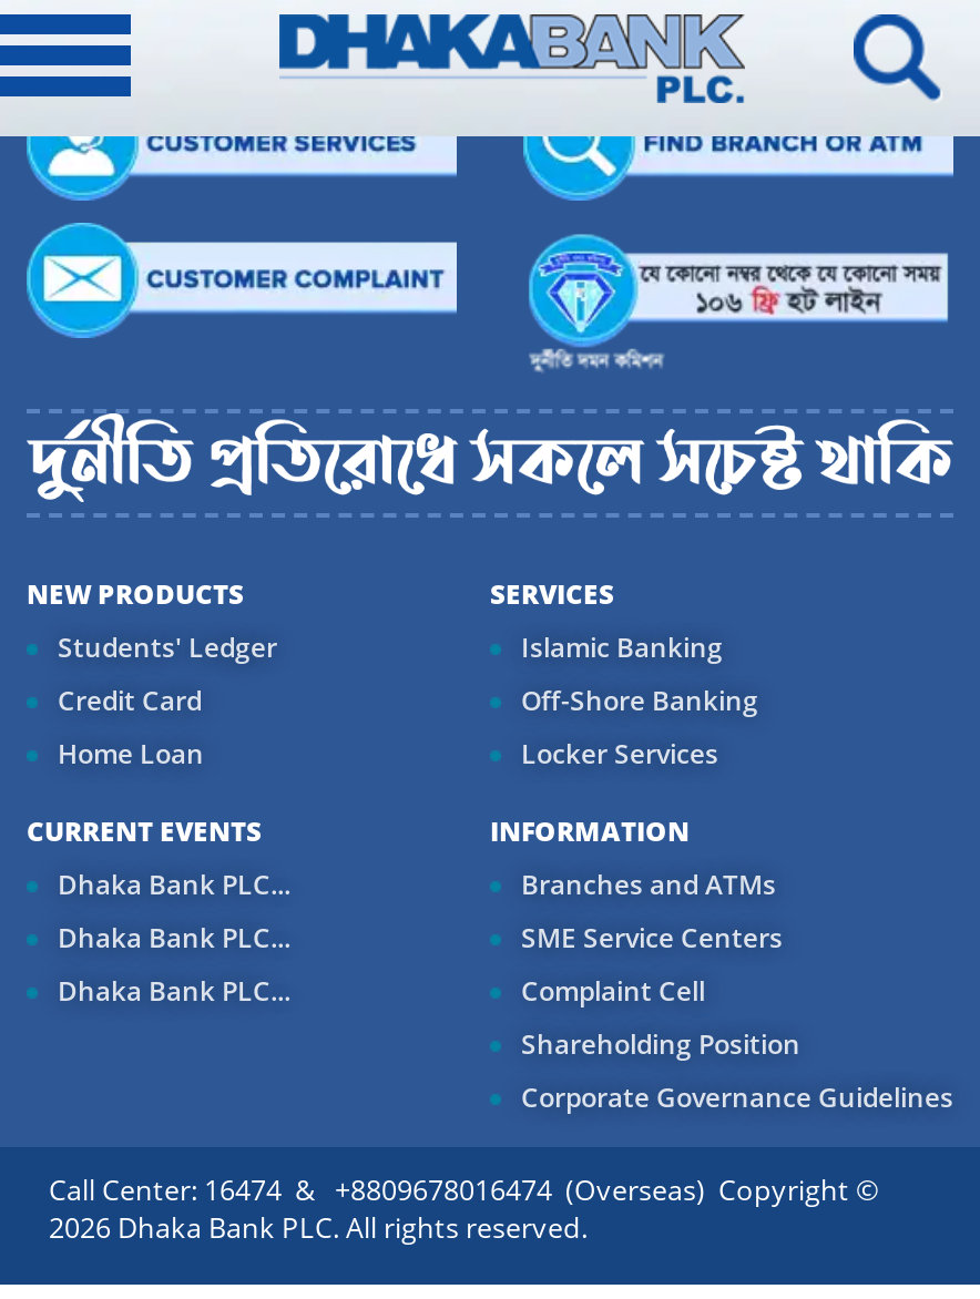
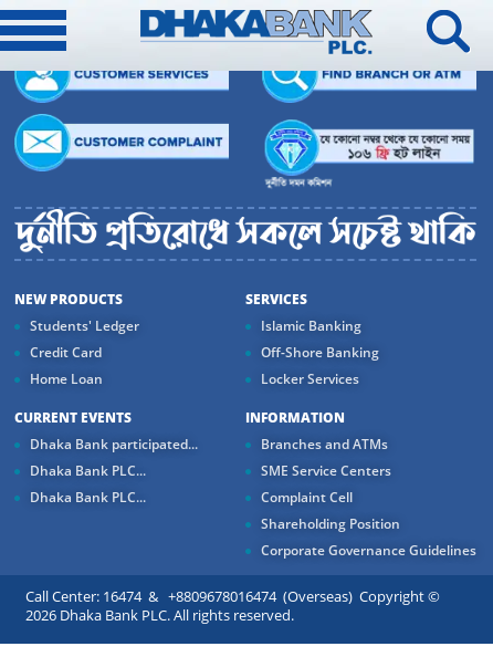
[58,866,290,904] Dhaka Bank PLC... -> [30,435,198,454] Dhaka Bank participated...

